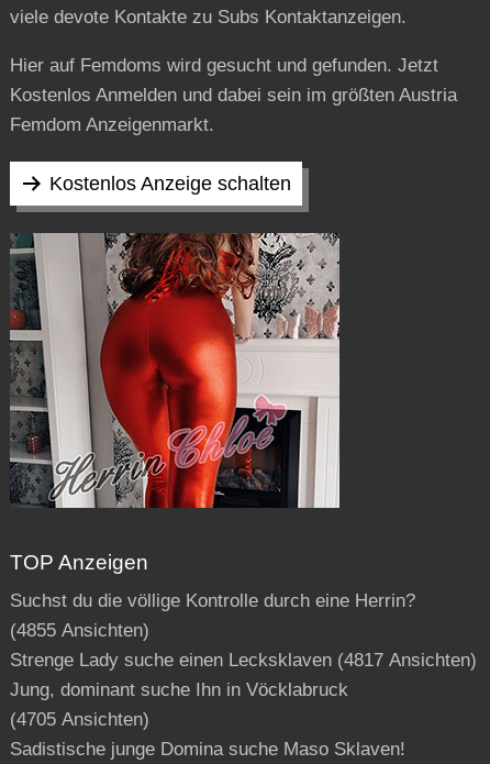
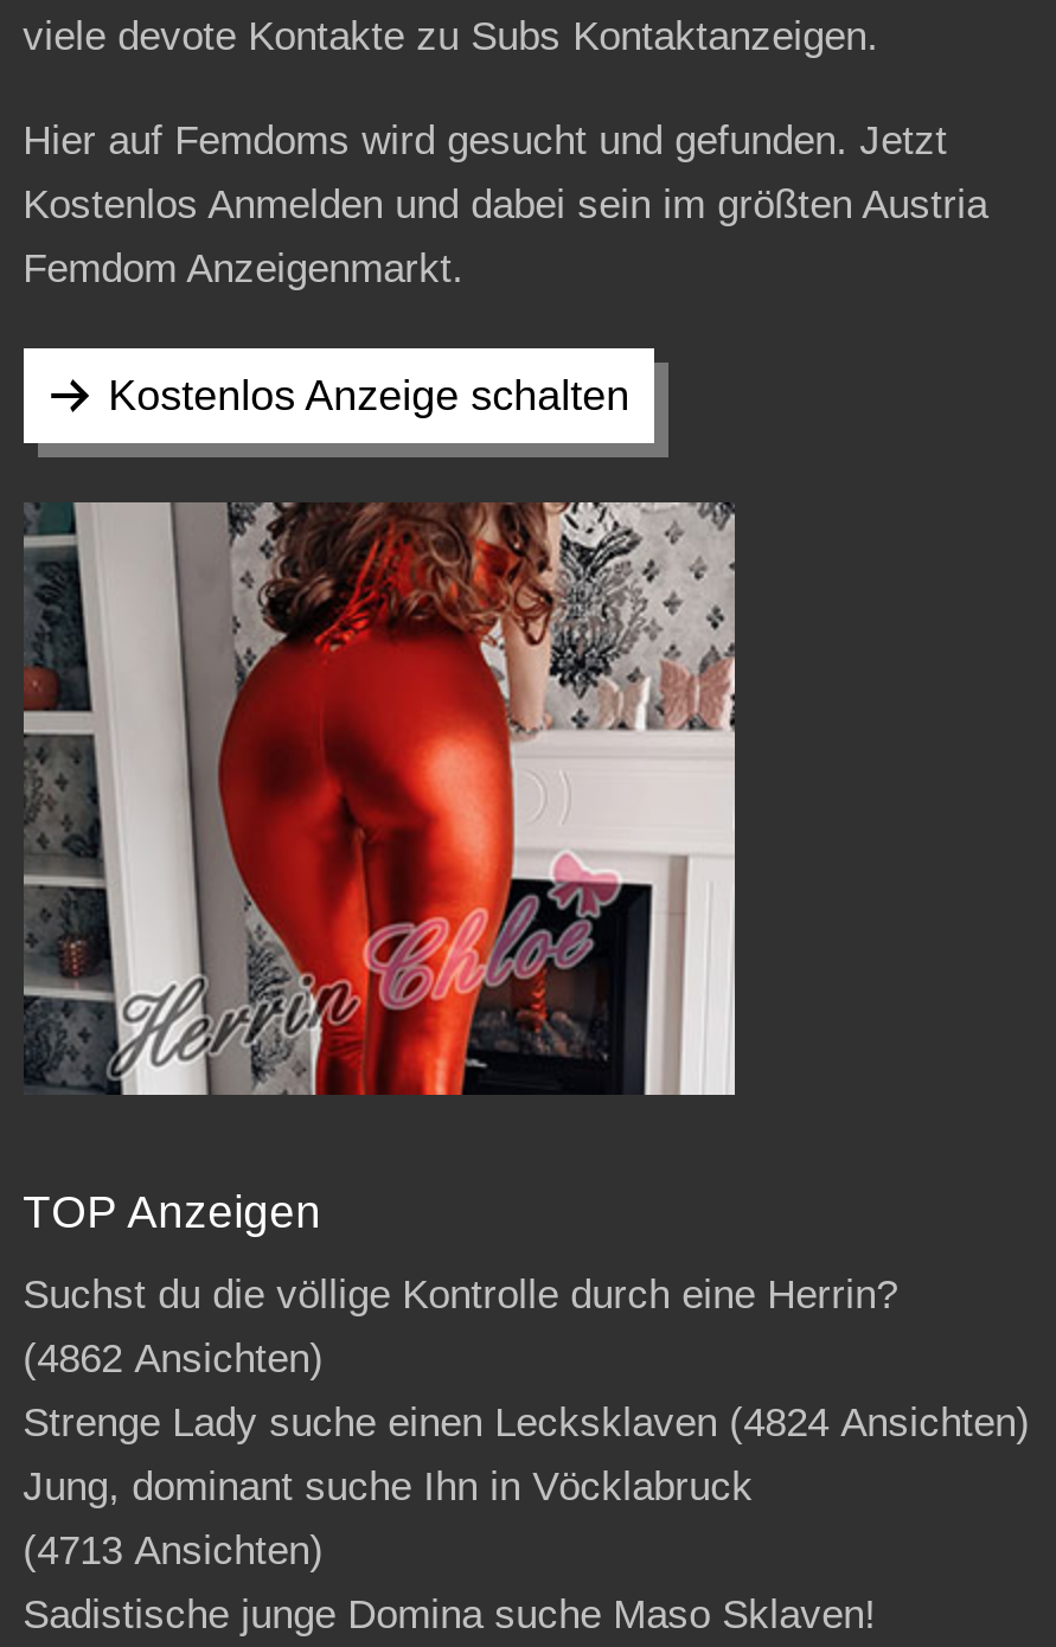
[9,620,149,641] (4855 Ansichten) -> [23,1337,324,1382] (4862 Ansichten)
[9,650,476,671] Strenge Lady suche einen Lecksklaven (4817 Ansichten) -> [23,1401,1030,1446] Strenge Lady suche einen Lecksklaven (4824 Ansichten)
[9,709,149,730] (4705 Ansichten) -> [23,1529,324,1574] (4713 Ansichten)

